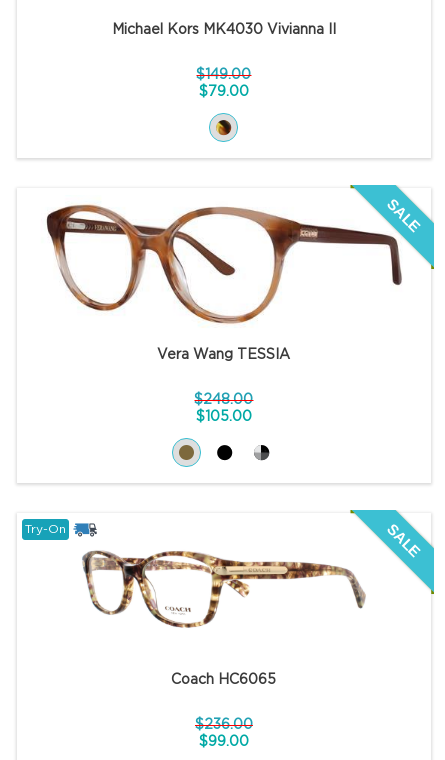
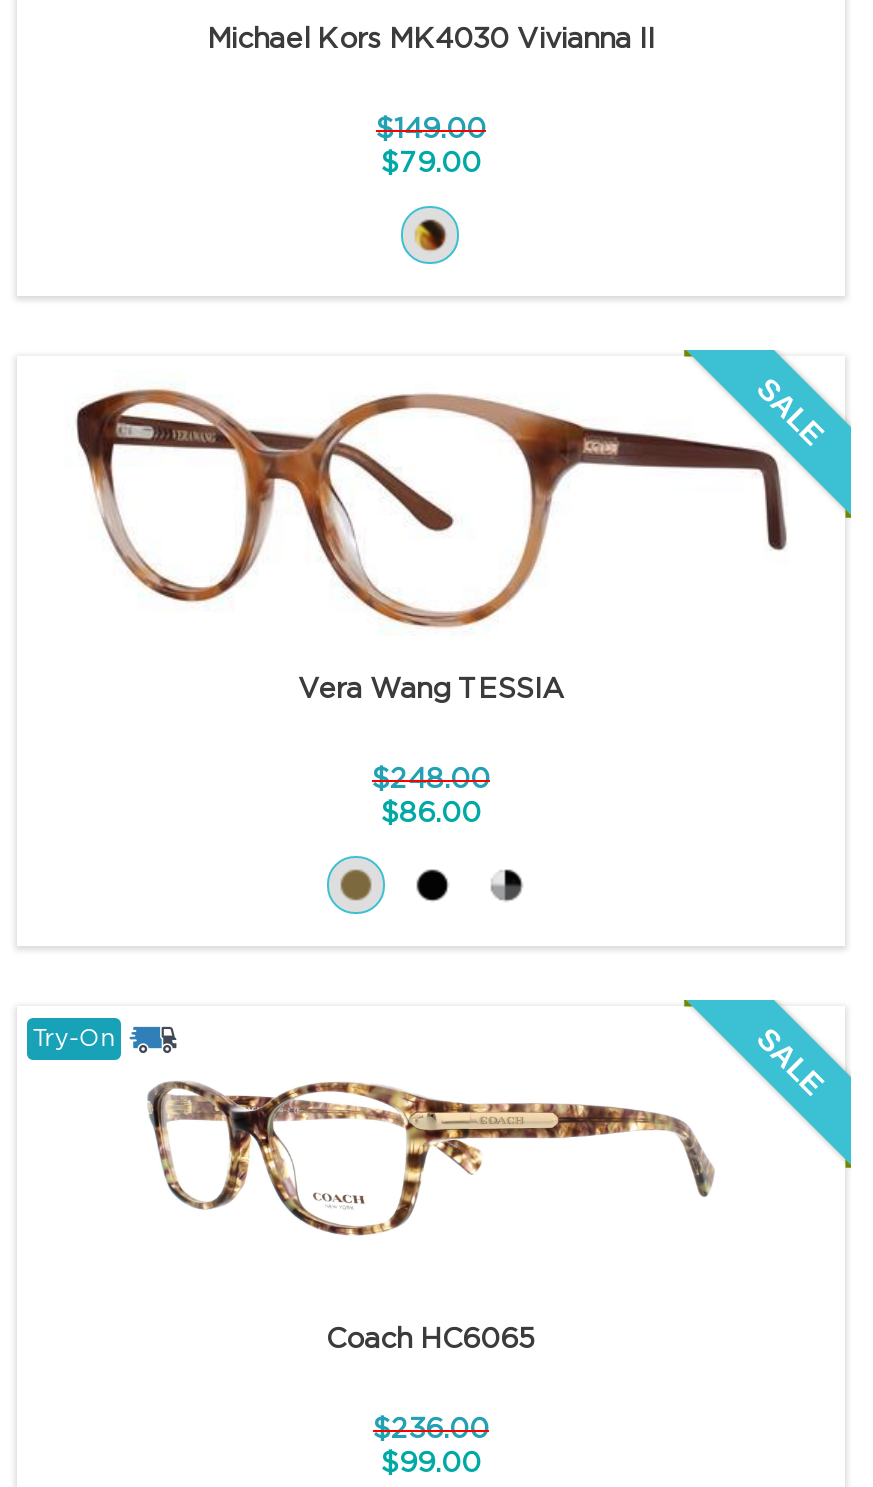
[196,408,252,424] $105.00 -> [381,796,481,828] $86.00

